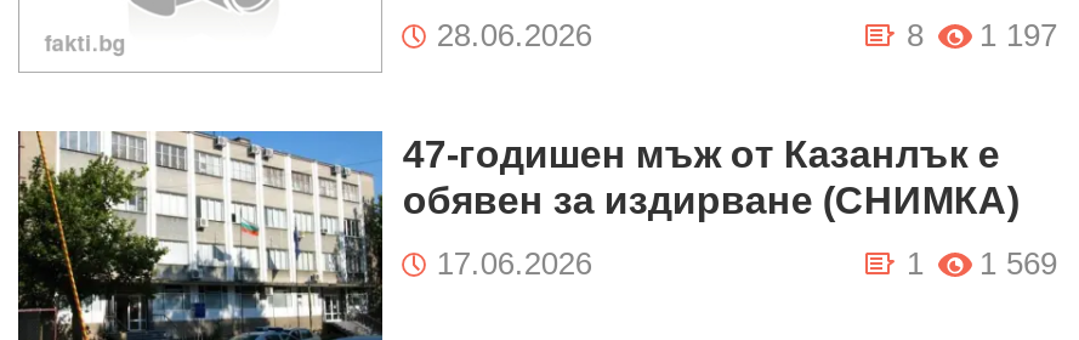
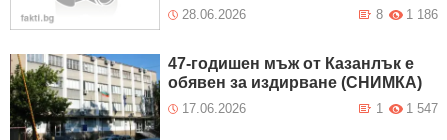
[907,17,1057,53] 8 1 197 -> [376,7,438,22] 8 1 186
[907,245,1057,281] 1 1 569 -> [376,101,438,116] 1 1 547

